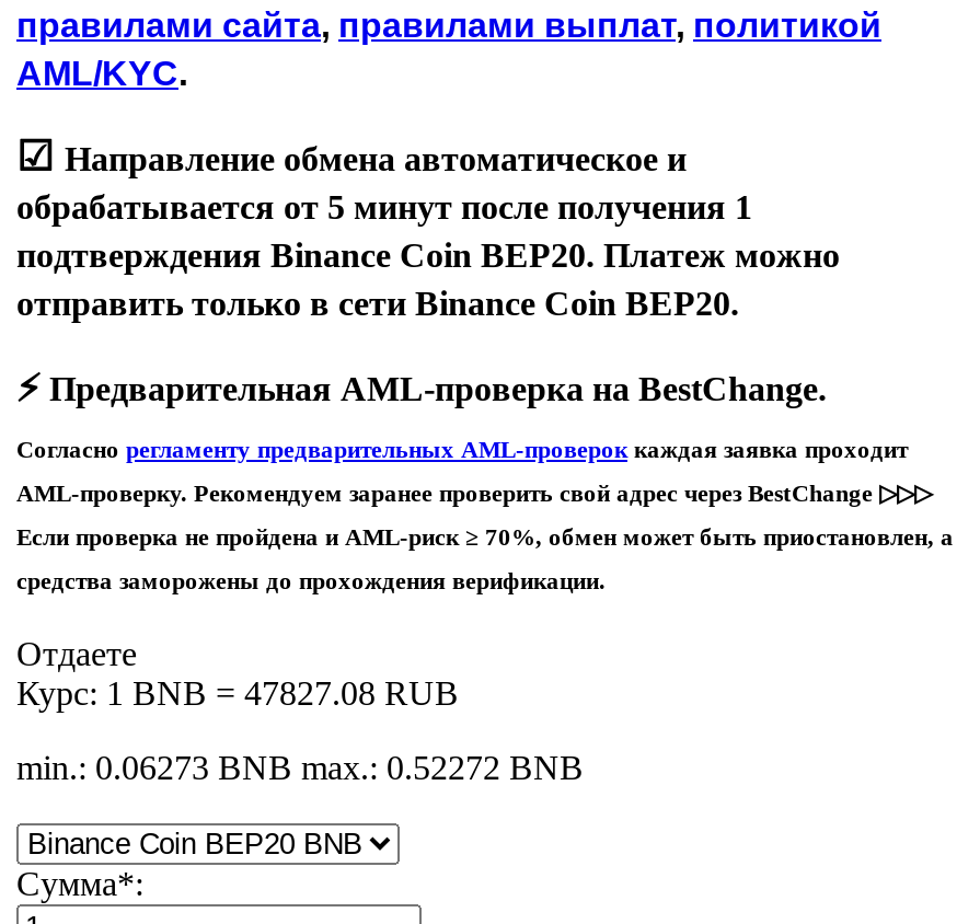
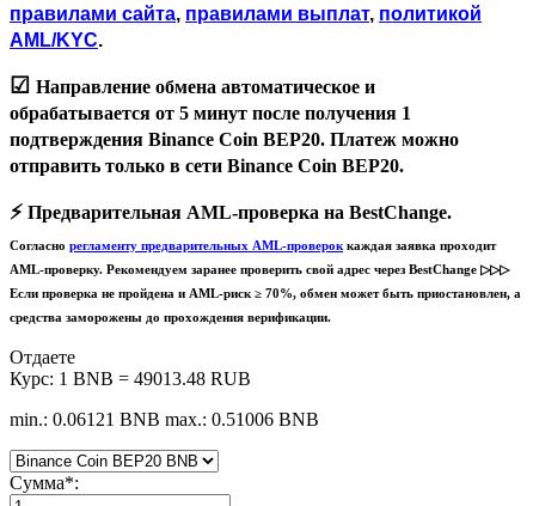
[16,674,459,711] Курс: 1 BNB = 47827.08 RUB -> [10,368,251,389] Курс: 1 BNB = 49013.48 RUB
[16,749,584,786] min.: 0.06273 BNB max.: 0.52272 BNB -> [10,409,319,429] min.: 0.06121 BNB max.: 0.51006 BNB

